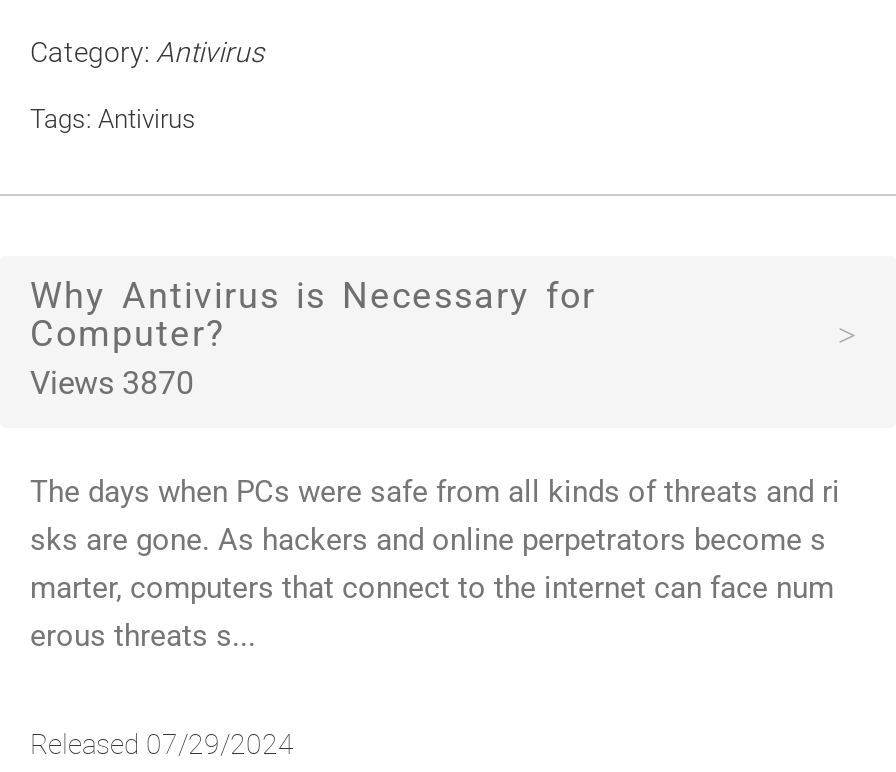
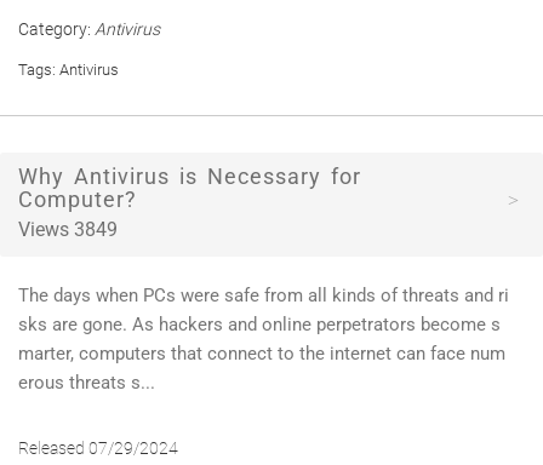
[30,364,194,402] Views 3870 -> [18,218,118,241] Views 3849

